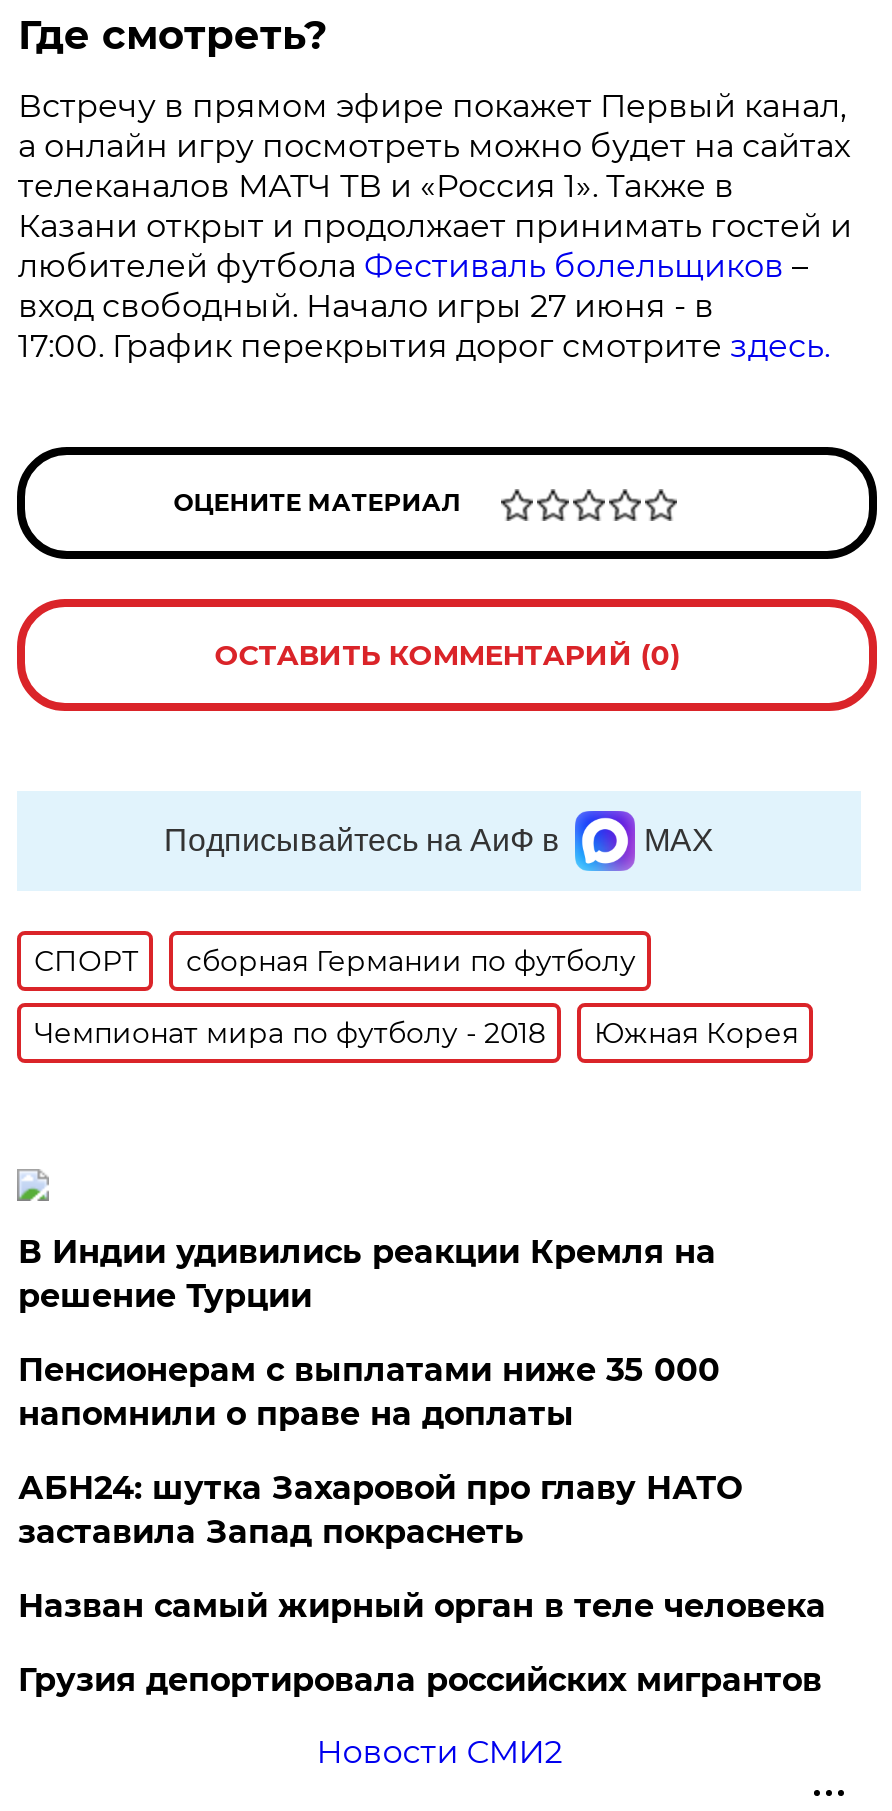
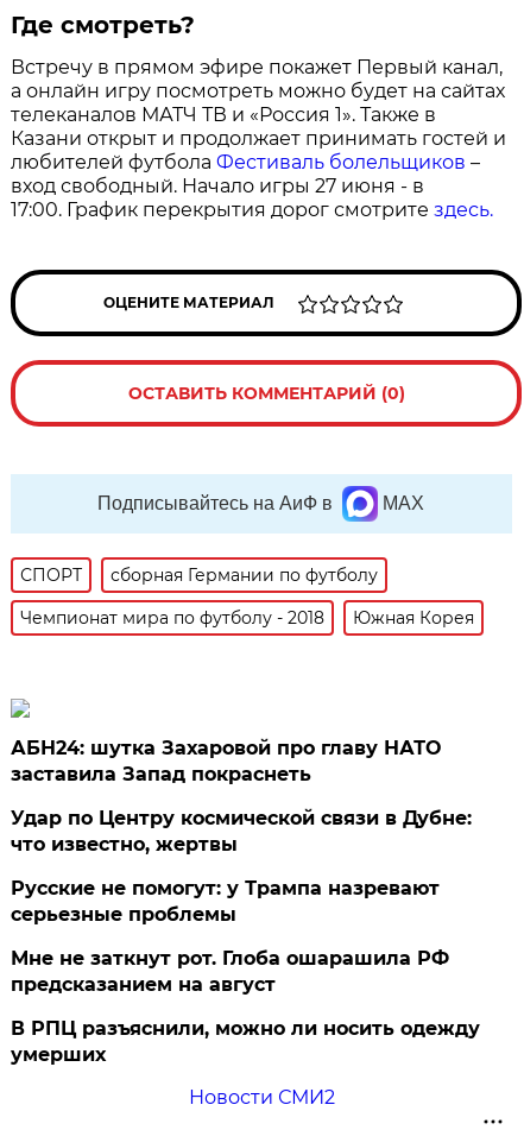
[18,1233,720,1433] В Индии удивились реакции Кремля на | решение Турции | Пенсионерам с выплатами ниже 35 000 | напомнили о праве на доплаты -> none
moved [18,1469,742,1551] -> [11,737,441,786]: АБН24: шутка Захаровой про главу НАТО | заставила Запад покраснеть
[18,1587,826,1699] Назван самый жирный орган в теле человека | Грузия депортировала российских мигрантов -> [11,807,481,1066] Удар по Центру космической связи в Дубне: | что известно, жертвы | Русские не помогут: у Трампа назревают | серьезные проблемы | Мне не заткнут рот. Глоба ошарашила РФ | предсказанием на август | В РПЦ разъяснили, можно ли носить одежду | умерших

